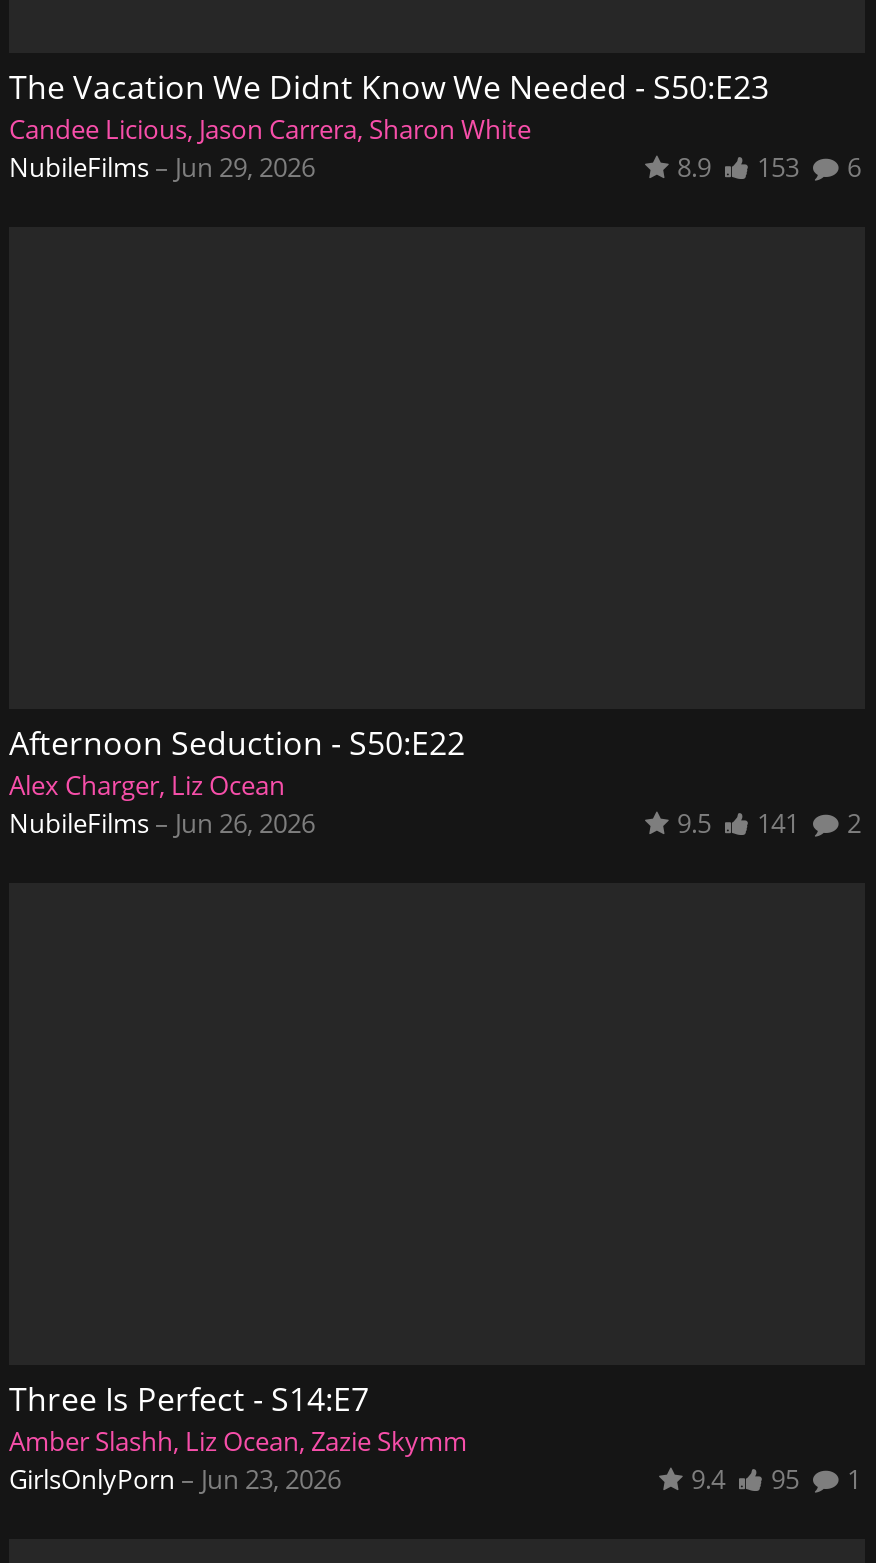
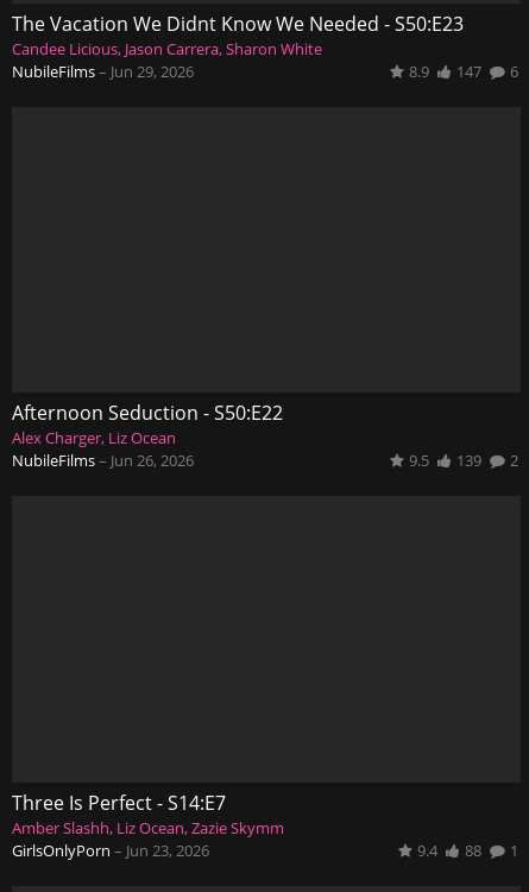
[677,150,861,186] 8.9 153 6 -> [409,60,518,82] 8.9 147 6
[677,806,861,842] 9.5 141 2 -> [409,450,518,472] 9.5 139 2
[691,1461,861,1497] 9.4 95 1 -> [417,840,518,861] 9.4 88 1

